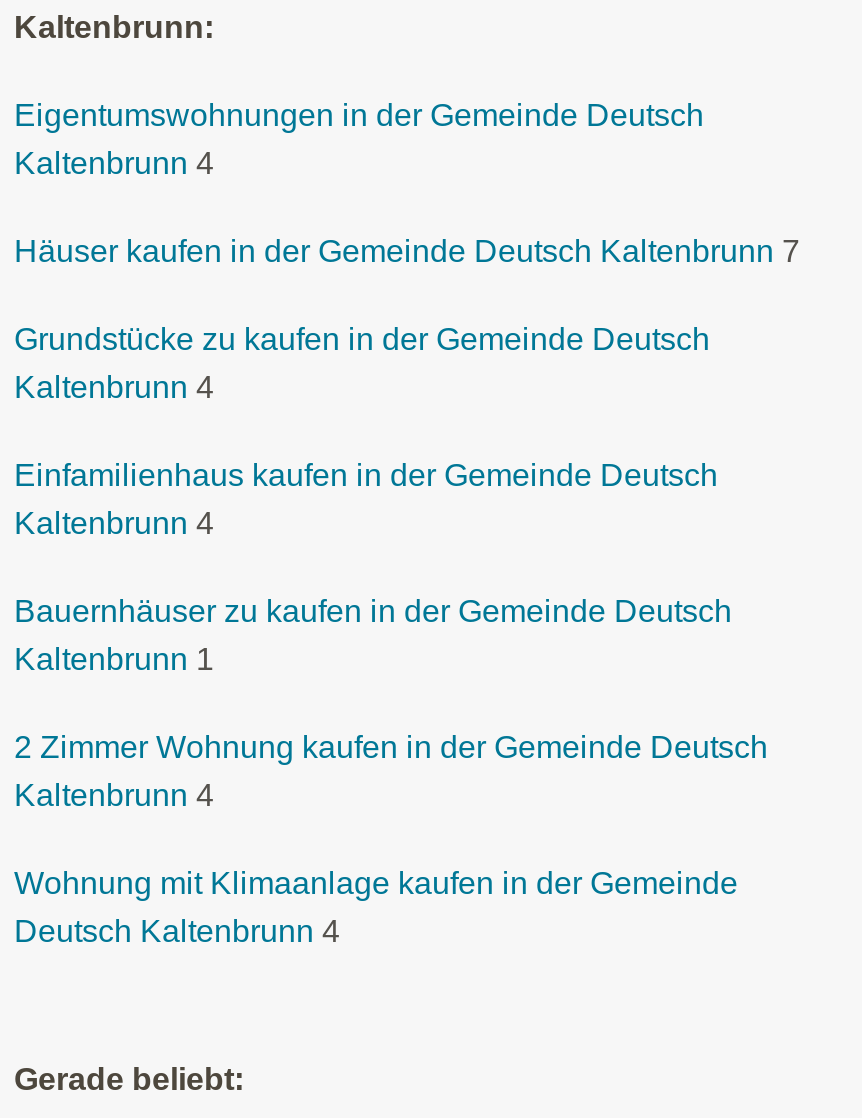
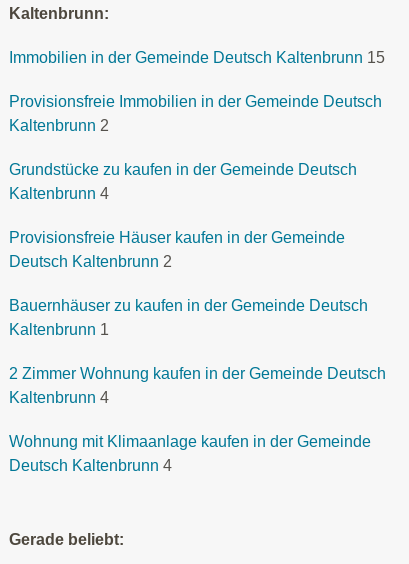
[14,98,704,180] Eigentumswohnungen in der Gemeinde Deutsch | Kaltenbrunn 4 -> [9,49,385,66] Immobilien in der Gemeinde Deutsch Kaltenbrunn 15
[14,234,800,268] Häuser kaufen in der Gemeinde Deutsch Kaltenbrunn 7 -> [9,93,382,134] Provisionsfreie Immobilien in der Gemeinde Deutsch | Kaltenbrunn 2
[14,458,718,540] Einfamilienhaus kaufen in der Gemeinde Deutsch | Kaltenbrunn 4 -> [9,229,345,270] Provisionsfreie Häuser kaufen in der Gemeinde | Deutsch Kaltenbrunn 2

